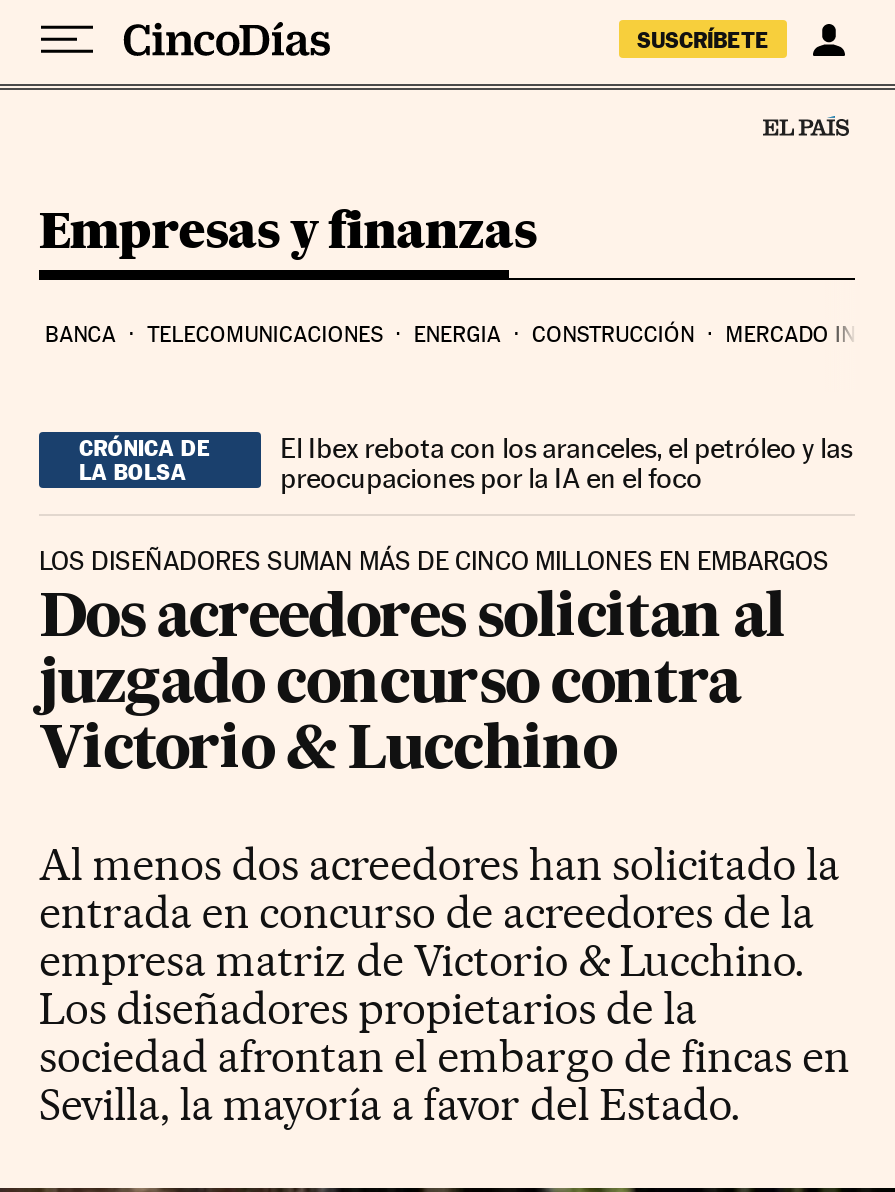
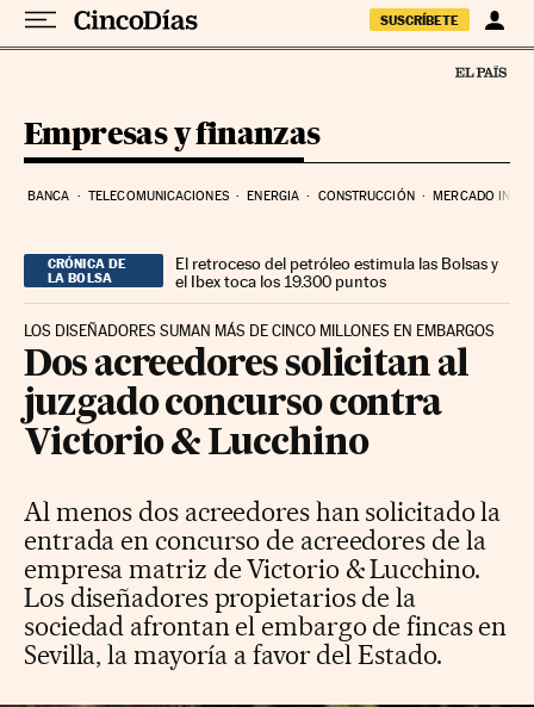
[280,431,852,493] El Ibex rebota con los aranceles, el petróleo y las | preocupaciones por la IA en el foco -> [175,253,498,290] El retroceso del petróleo estimula las Bolsas y | el Ibex toca los 19.300 puntos

